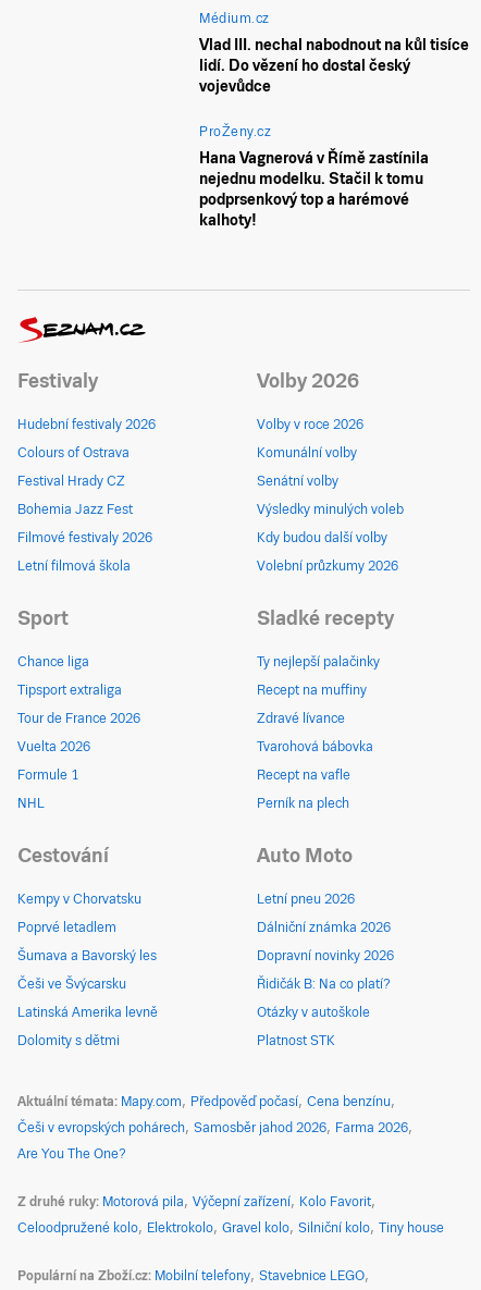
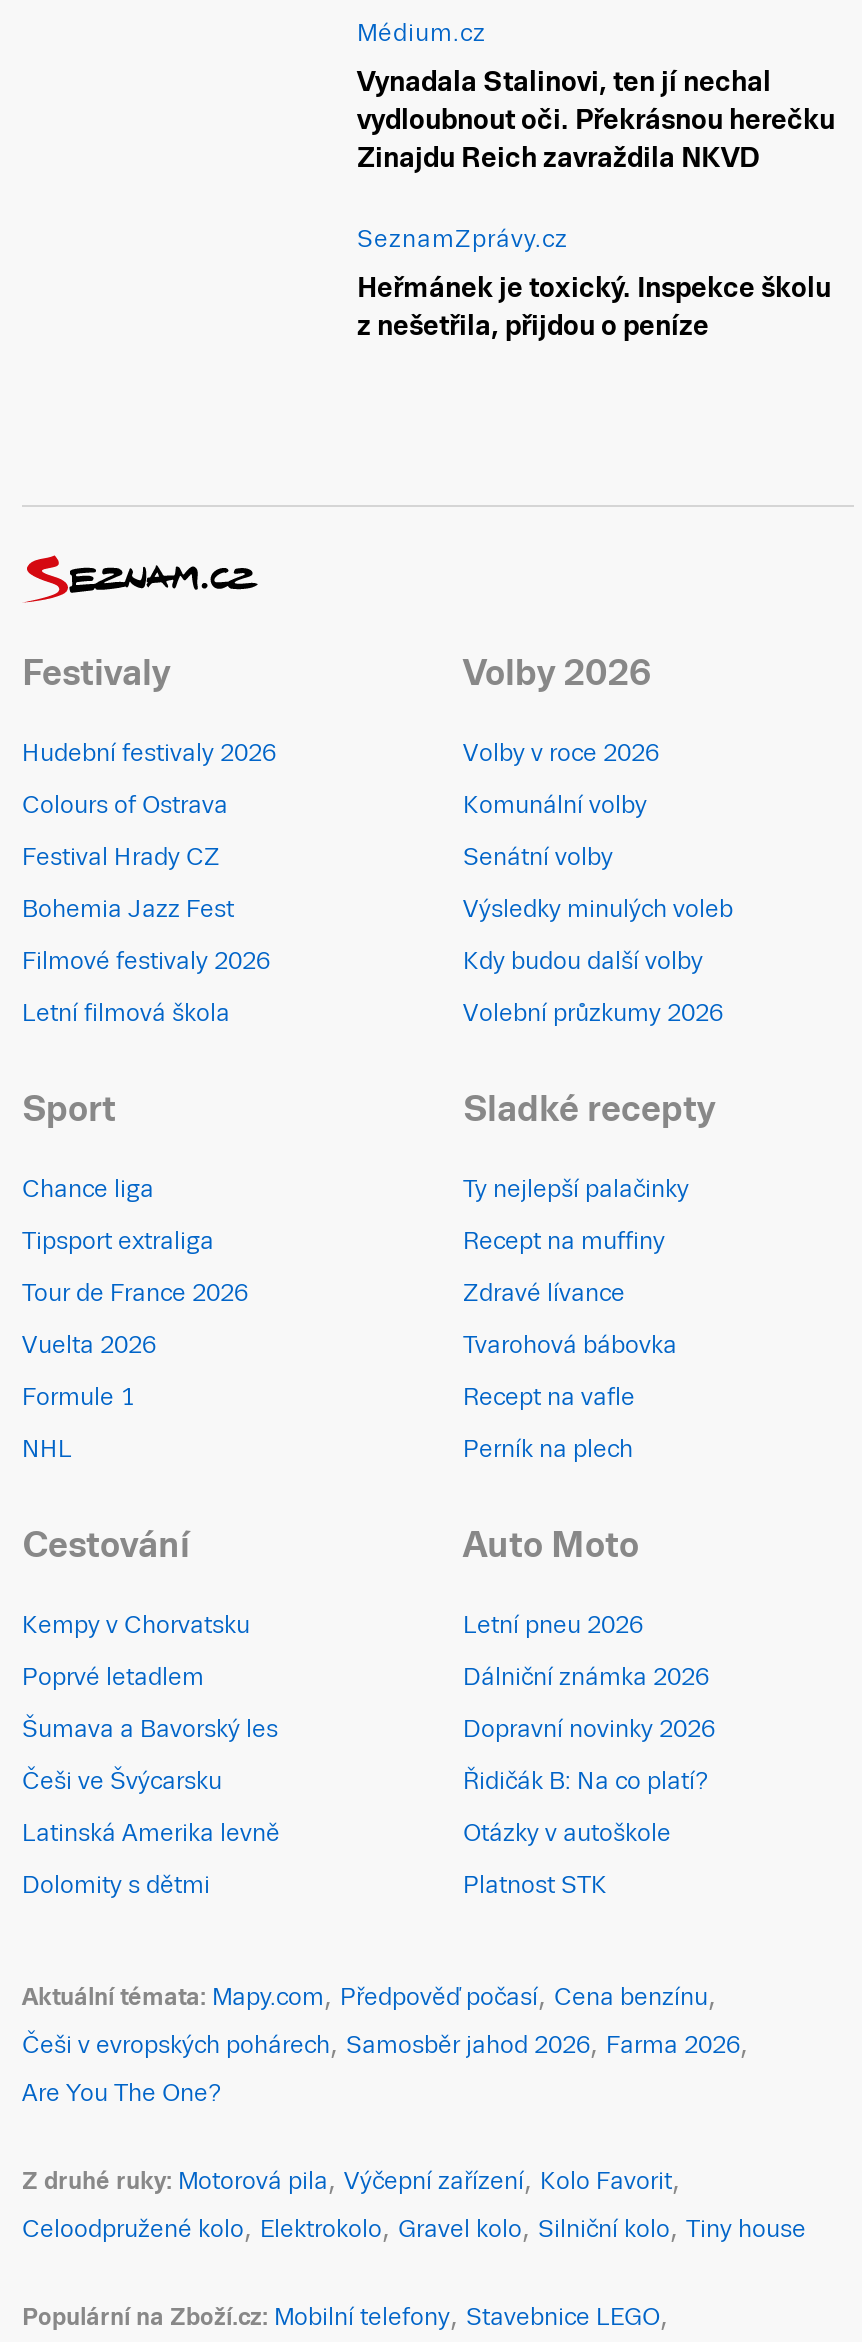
[200,36,470,95] Vlad III. nechal nabodnout na kůl tisíce | lidí. Do vězení ho dostal český | vojevůdce -> [357,65,835,173] Vynadala Stalinovi, ten jí nechal | vydloubnout oči. Překrásnou herečku | Zinajdu Reich zavraždila NKVD
[200,124,272,139] ProŽeny.cz -> [357,226,568,254] SeznamZprávy.cz
[200,149,429,228] Hana Vagnerová v Římě zastínila | nejednu modelku. Stačil k tomu | podprsenkový top a harémové | kalhoty! -> [357,272,831,342] Heřmánek je toxický. Inspekce školu | z nešetřila, přijdou o peníze

